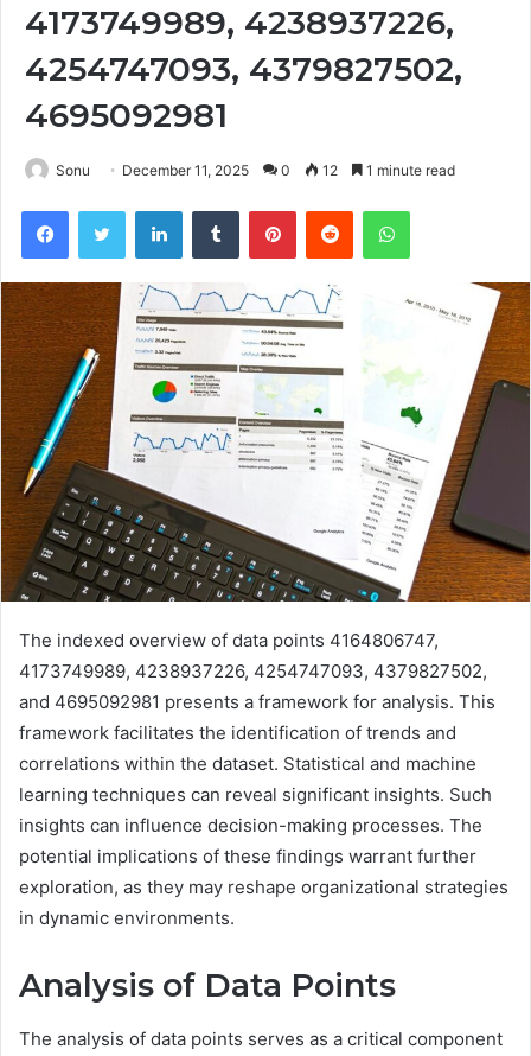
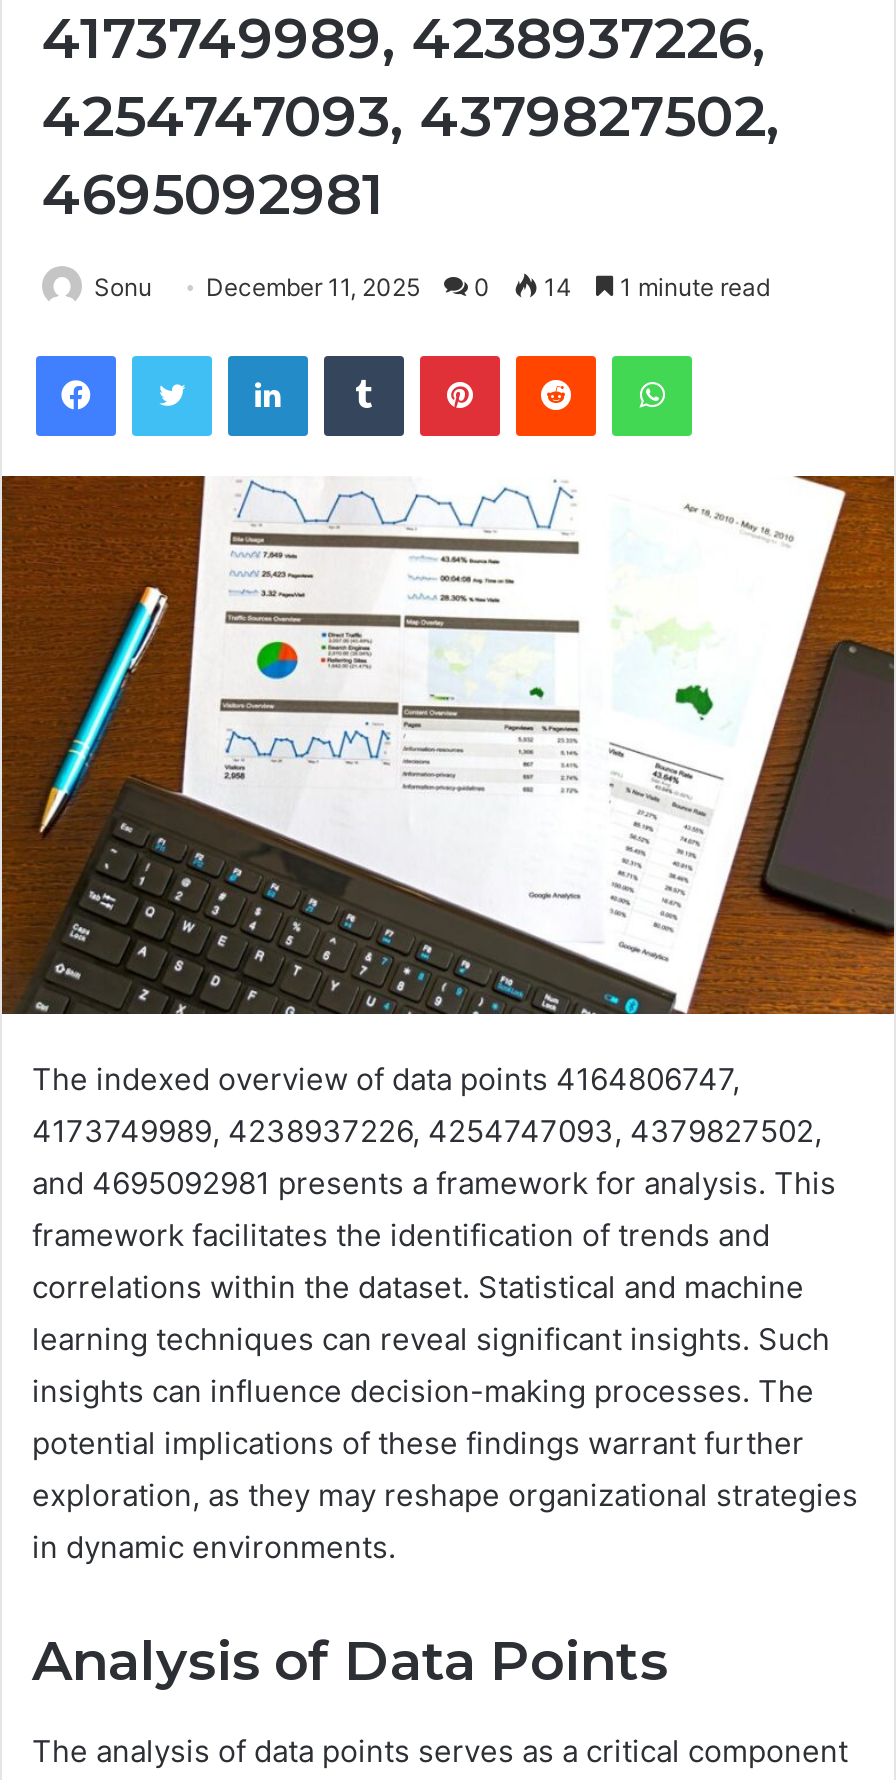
[56,162,455,180] Sonu December 11, 2025 0 12 1 minute read -> [94,273,770,303] Sonu December 11, 2025 0 14 1 minute read

